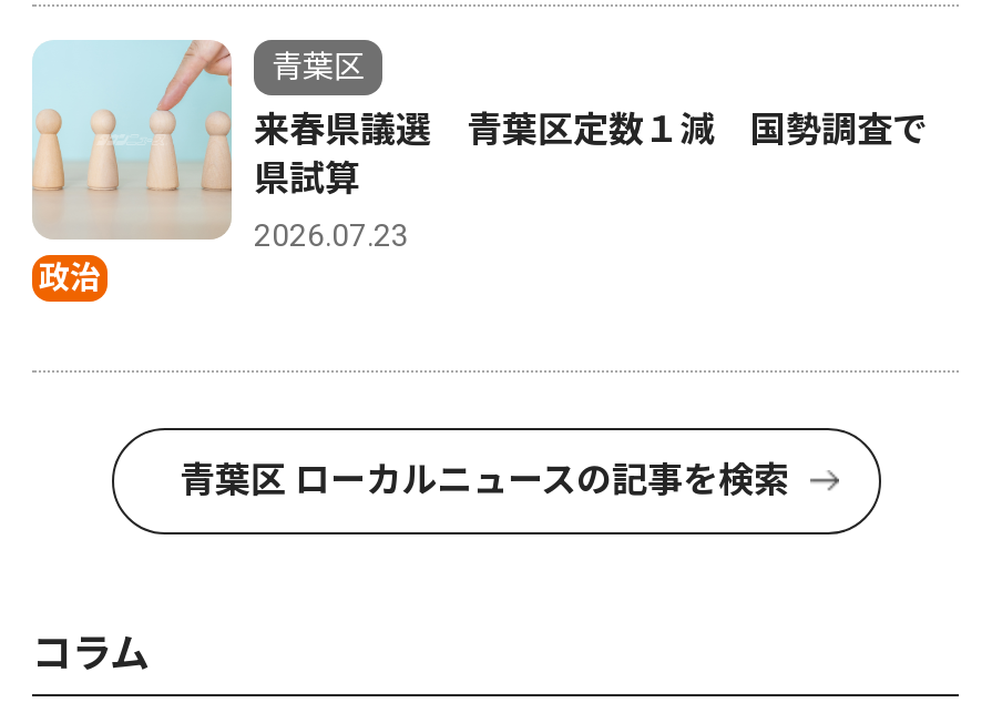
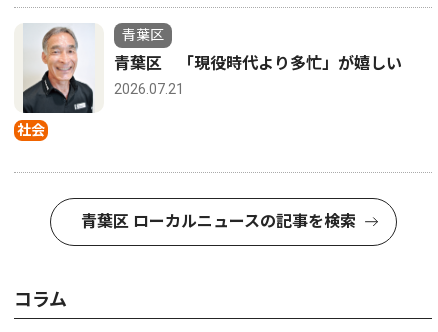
[32,40,232,295] [image] | 政治 -> [15,24,103,138] [image] | 社会
[254,109,928,253] 来春県議選 青葉区定数１減 国勢調査で | 県試算 | 2026.07.23 -> [114,54,402,97] 青葉区 「現役時代より多忙」が嬉しい | 2026.07.21

